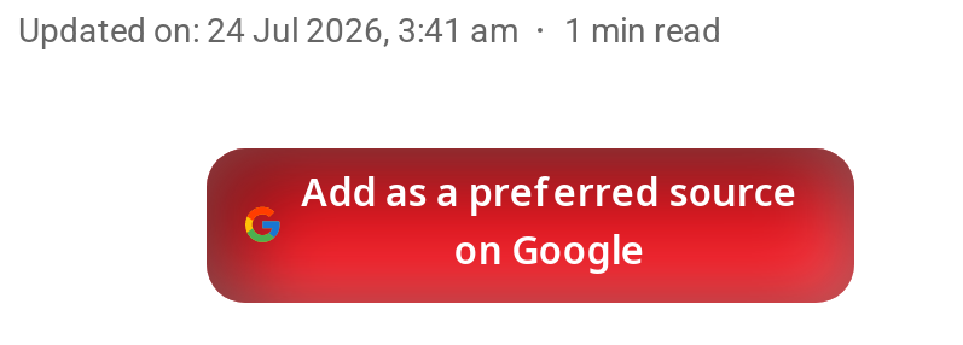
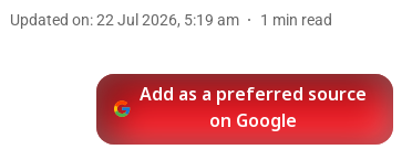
[18,12,518,50] Updated on: 24 Jul 2026, 3:41 am -> [10,11,239,29] Updated on: 22 Jul 2026, 5:19 am

